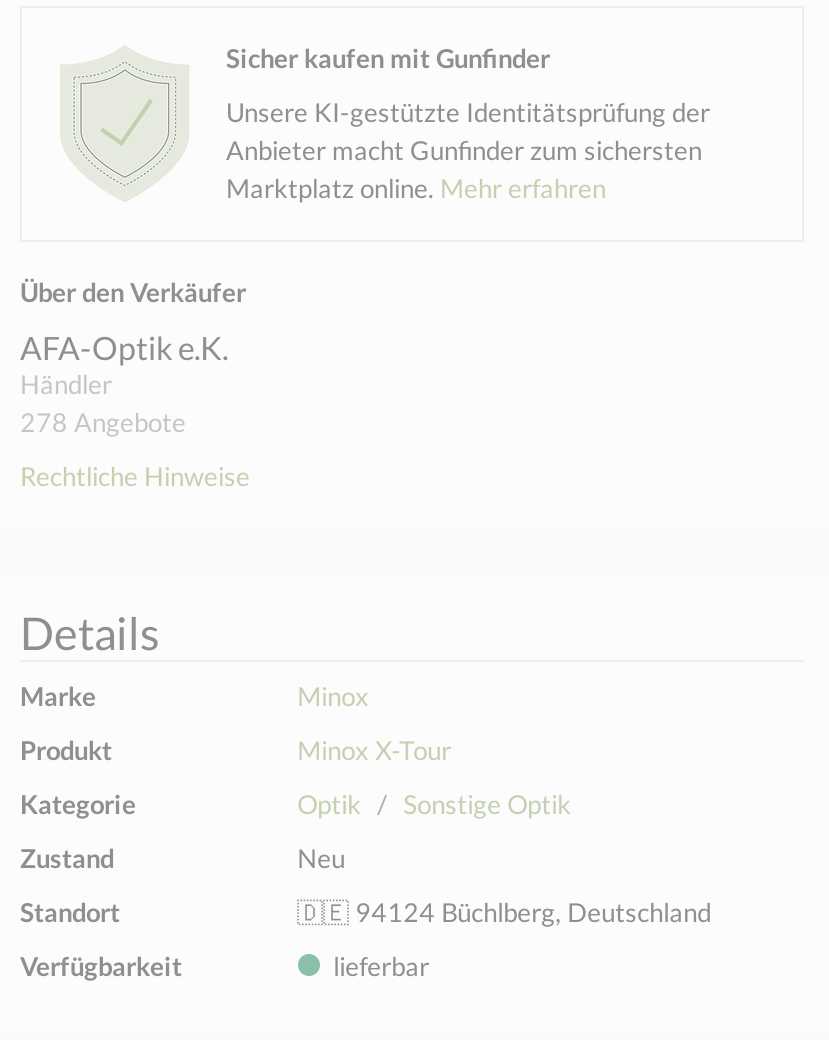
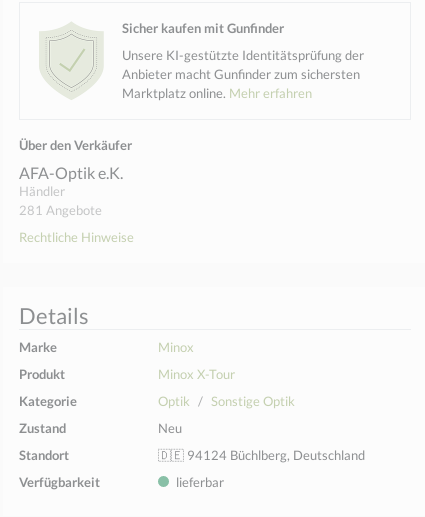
[20,406,186,438] 278 Angebote -> [19,202,102,218] 281 Angebote

